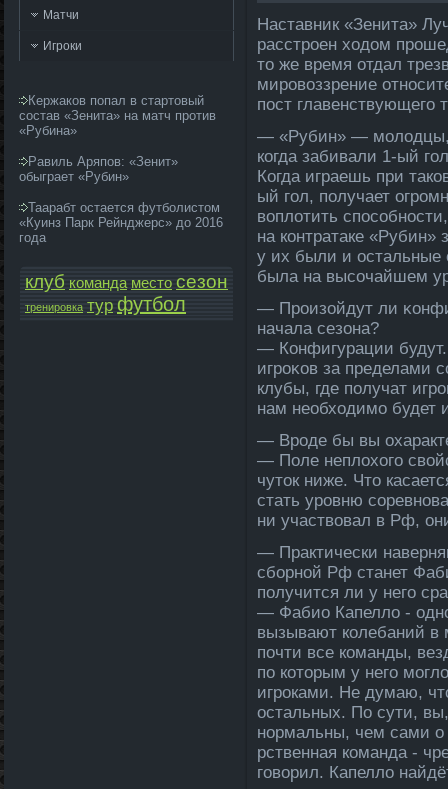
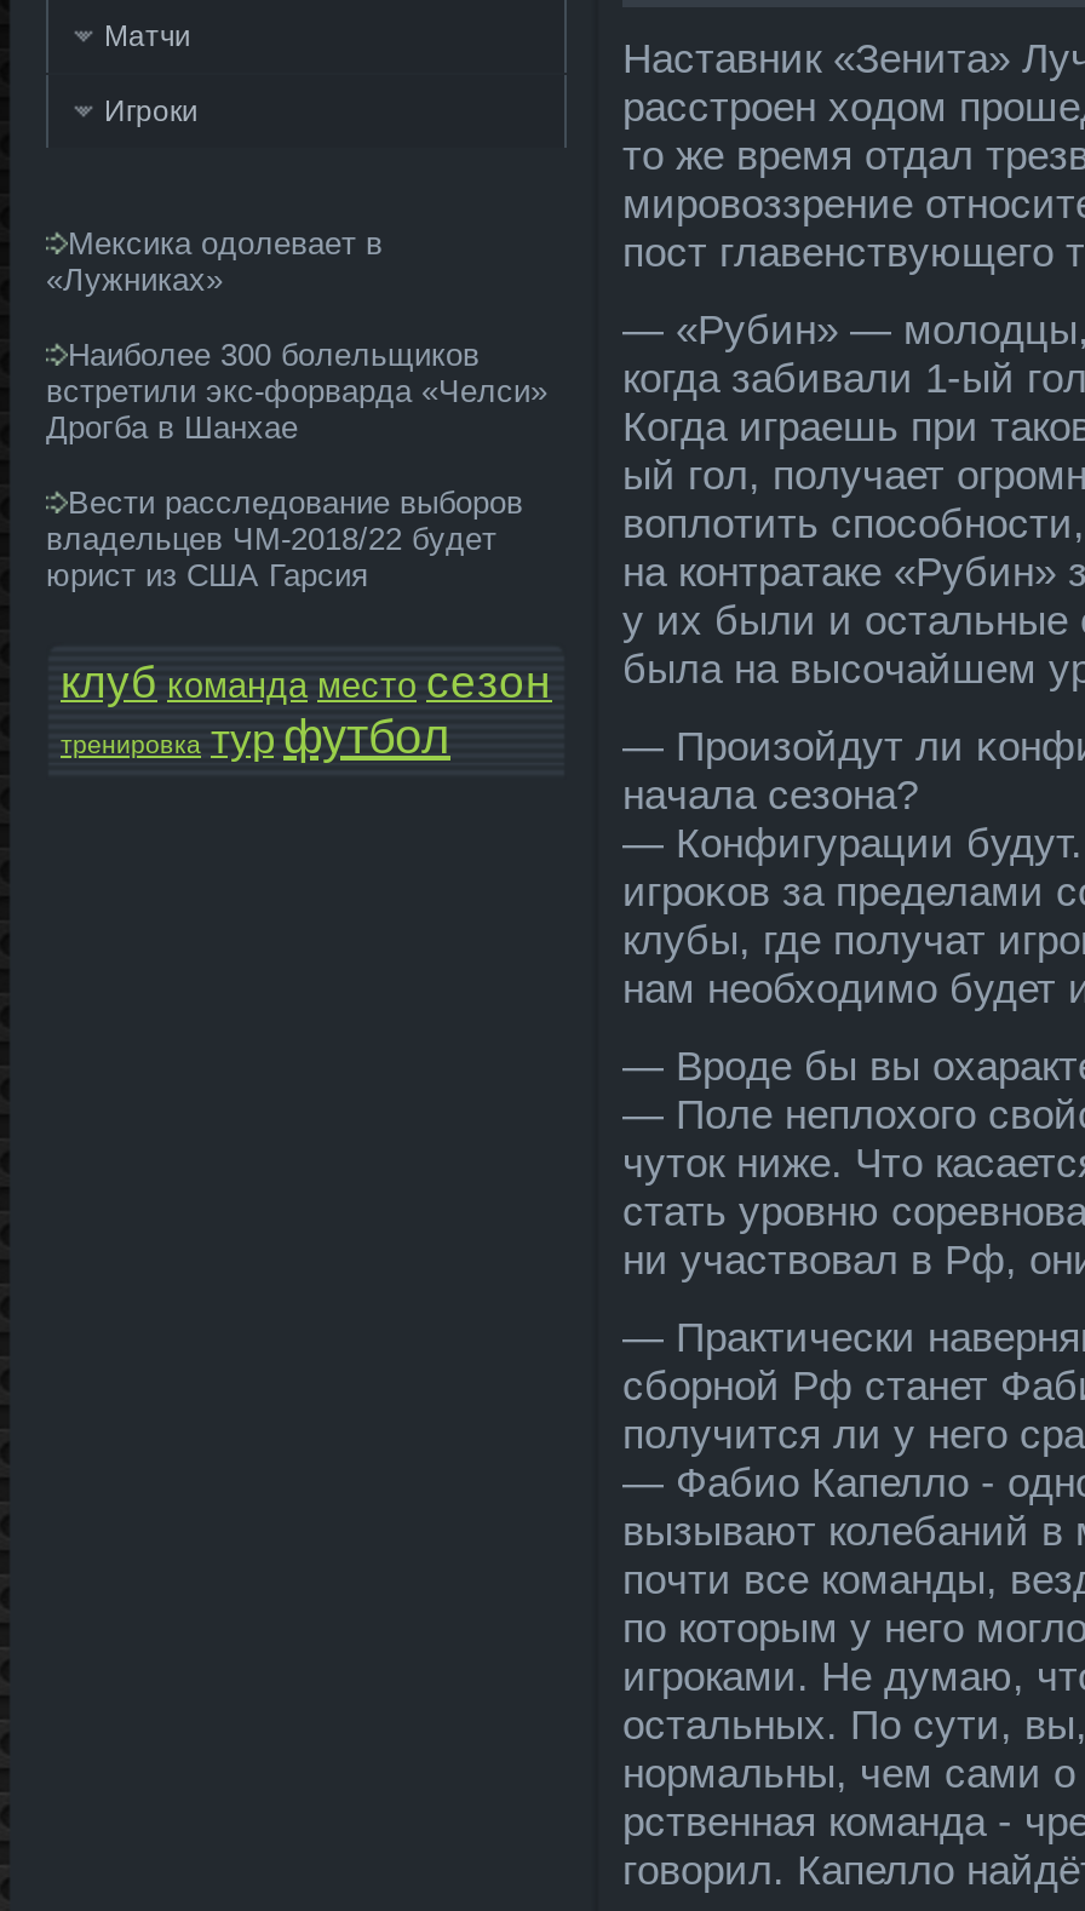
[19,93,216,138] Кержаков попал в стартовый | состав «Зенита» на матч против | «Рубина» -> [46,225,383,298] Мексика одолевает в | «Лужниках»
[19,154,178,184] Равиль Аряпов: «Зенит» | обыграет «Рубин» -> [46,337,547,446] Наиболее 300 болельщиков | встретили экс-форварда «Челси» | Дрогба в Шанхае
[19,200,223,245] Таарабт остается футболистом | «Куинз Парк Рейнджерс» до 2016 | года -> [46,484,523,593] Вести расследование выборов | владельцев ЧМ-2018/22 будет | юрист из США Гарсия

